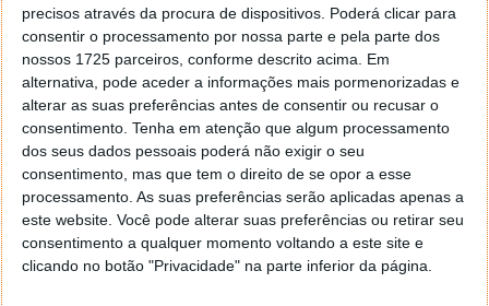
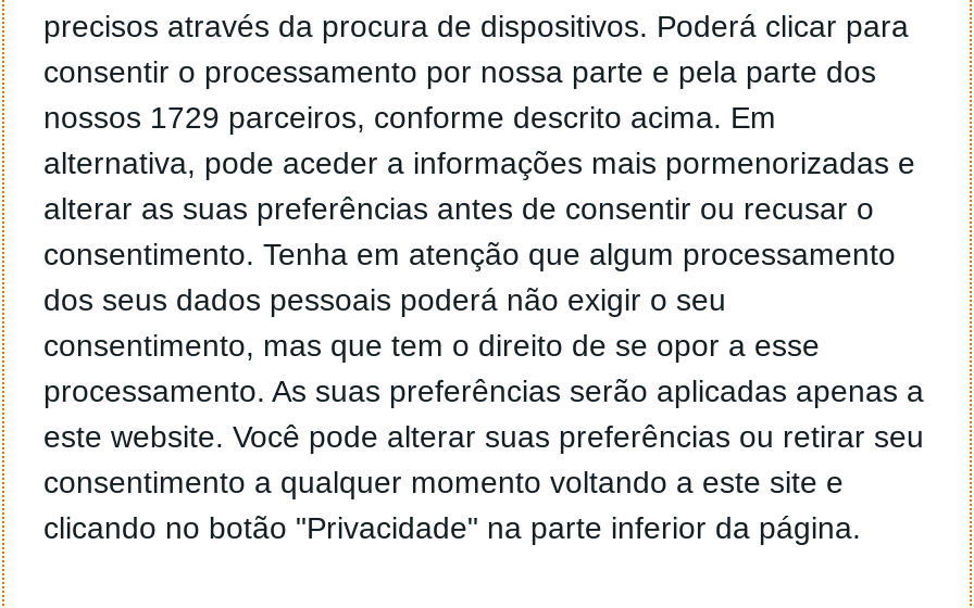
[22,50,390,68] nossos 1725 parceiros, conforme descrito acima. Em -> [43,100,776,134] nossos 1729 parceiros, conforme descrito acima. Em

